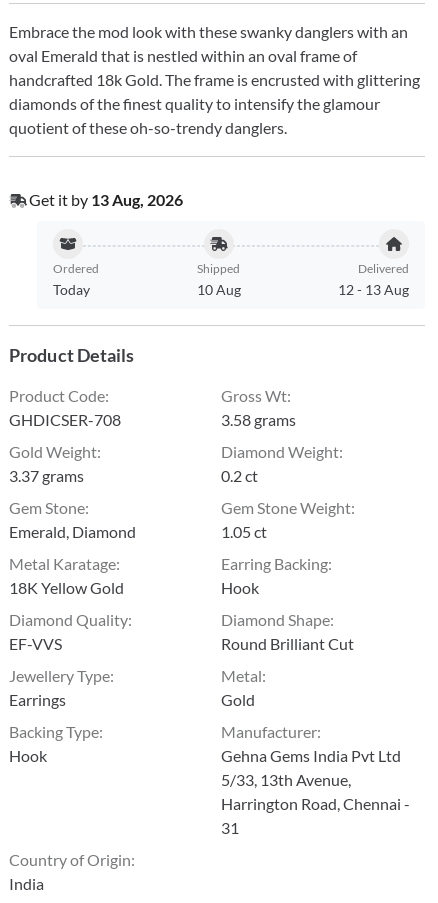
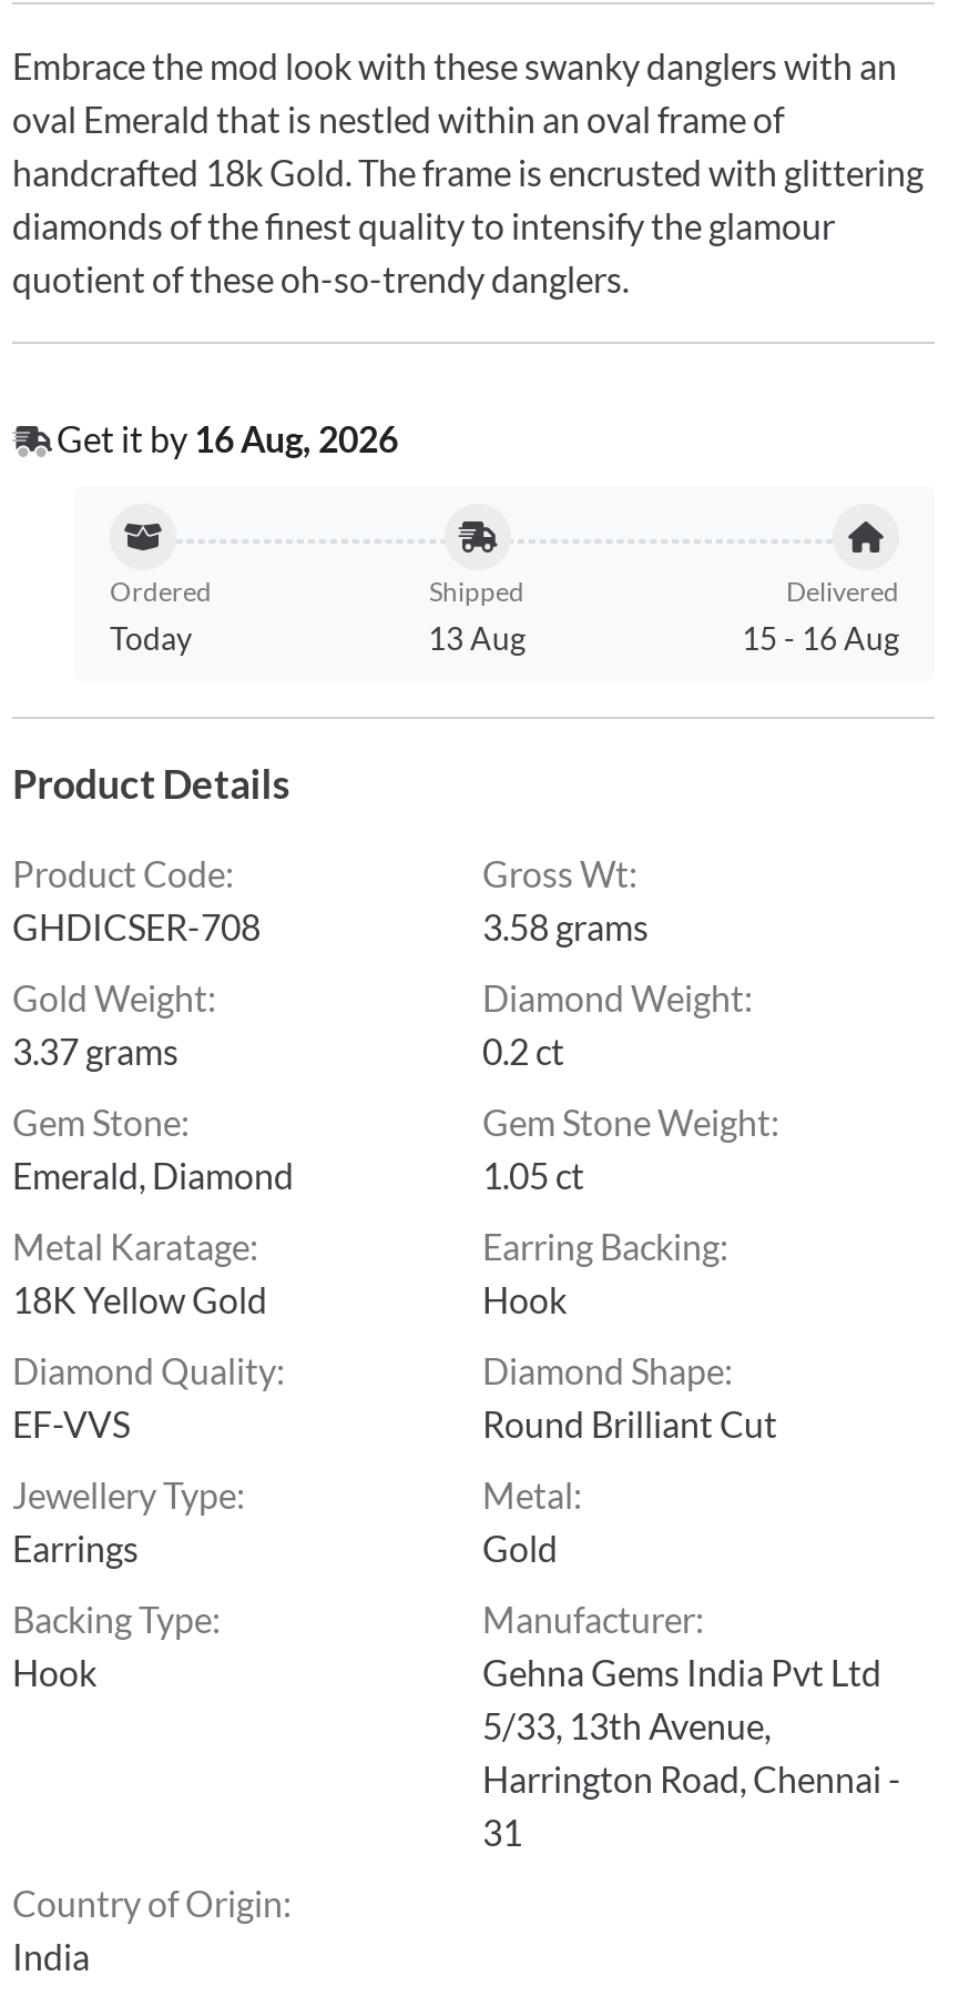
[29,190,183,209] Get it by 13 Aug, 2026 -> [57,417,398,459] Get it by 16 Aug, 2026
[196,281,240,298] 10 Aug -> [428,619,526,657] 13 Aug
[338,281,409,298] 12 - 13 Aug -> [742,619,899,657] 15 - 16 Aug

